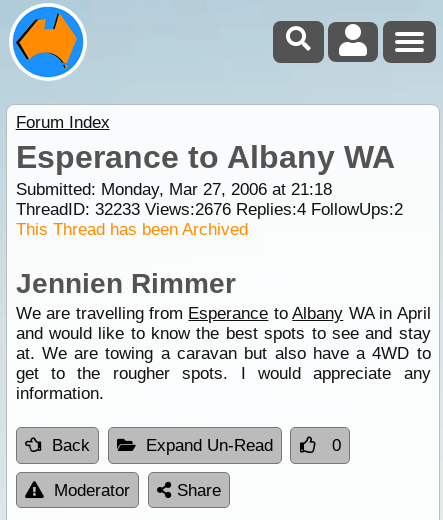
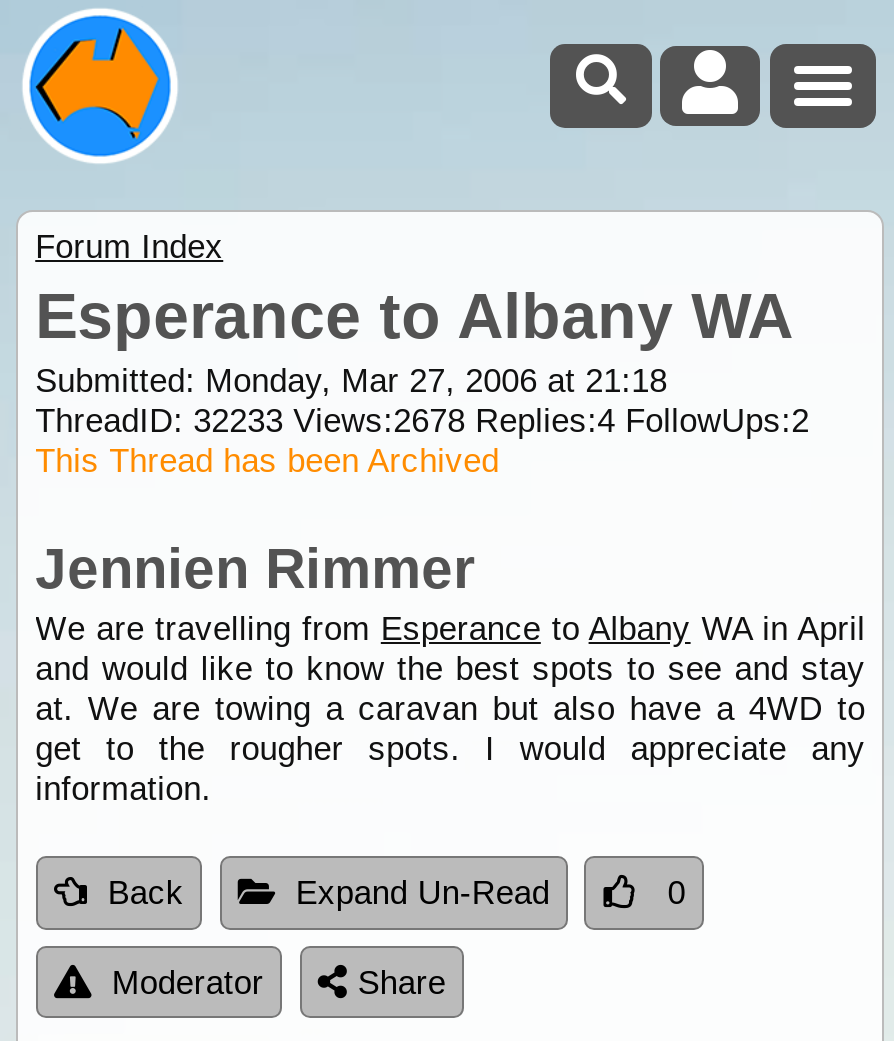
[16,200,403,219] ThreadID: 32233 Views:2676 Replies:4 FollowUps:2 -> [35,402,809,440] ThreadID: 32233 Views:2678 Replies:4 FollowUps:2

